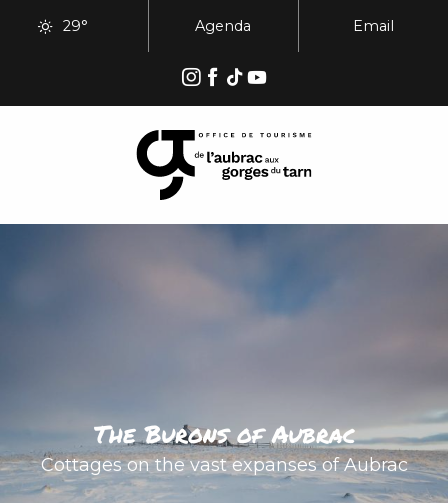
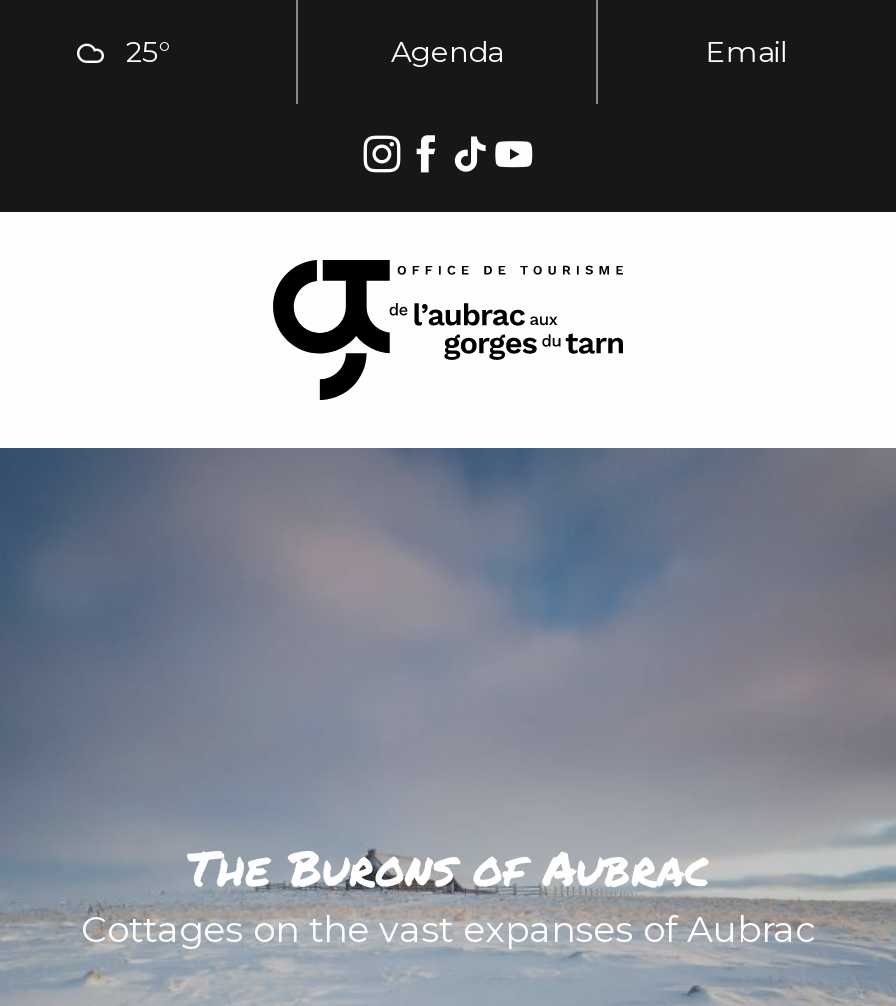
[63,17,88,35] 29° -> [126,34,172,70] 25°

